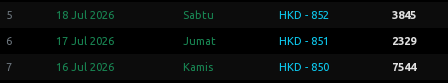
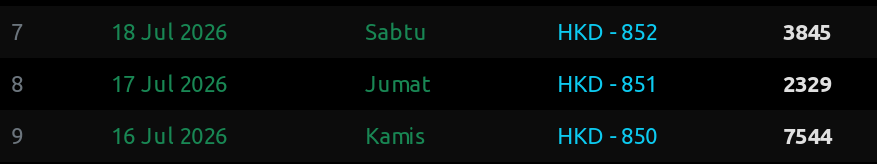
[6,9,12,21] 5 -> [11,20,23,44] 7
[6,35,12,47] 6 -> [11,72,23,96] 8
[6,61,12,73] 7 -> [11,124,23,148] 9

